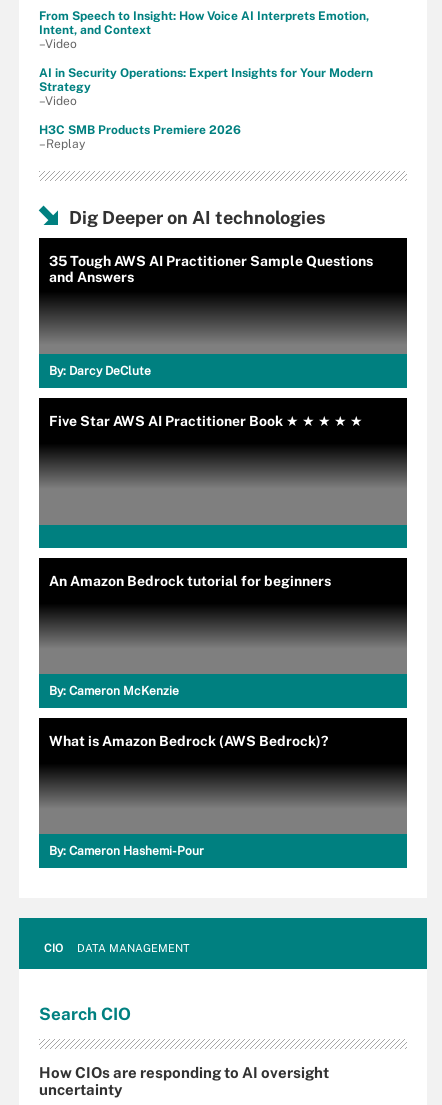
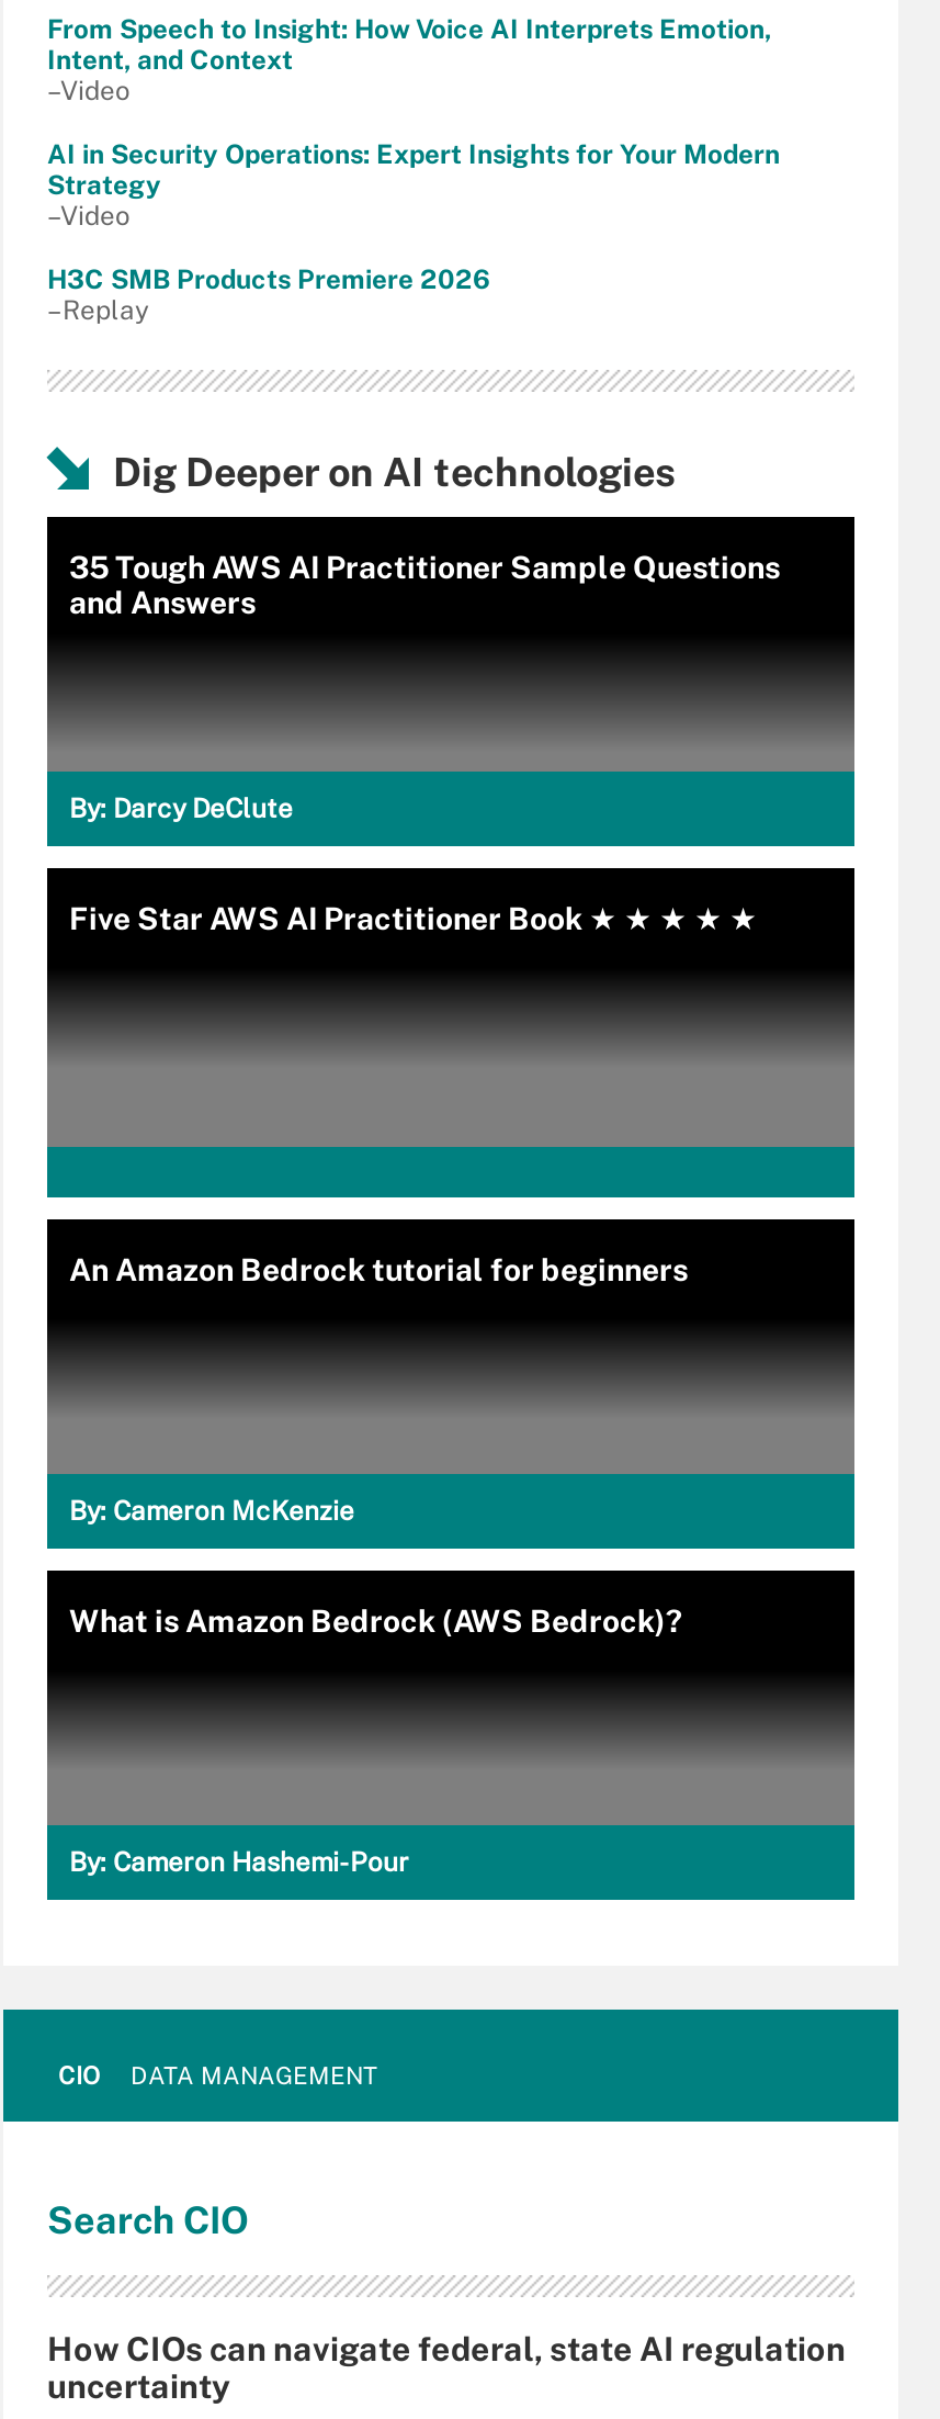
[39,1063,329,1080] How CIOs are responding to AI oversight -> [47,2329,846,2366] How CIOs can navigate federal, state AI regulation

